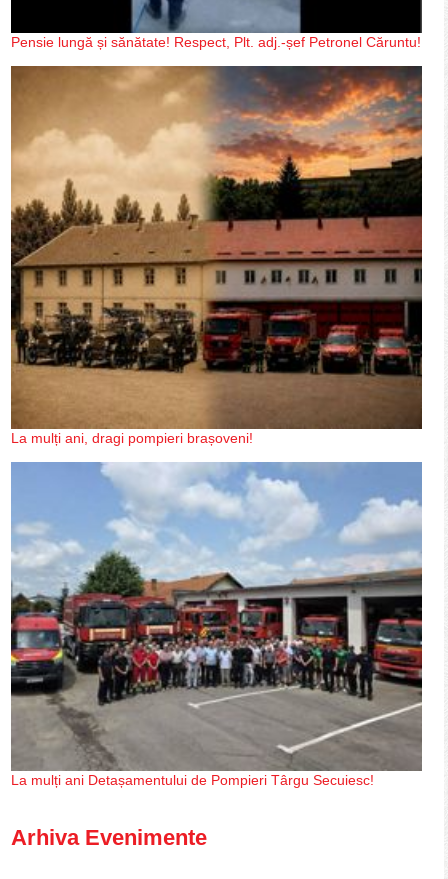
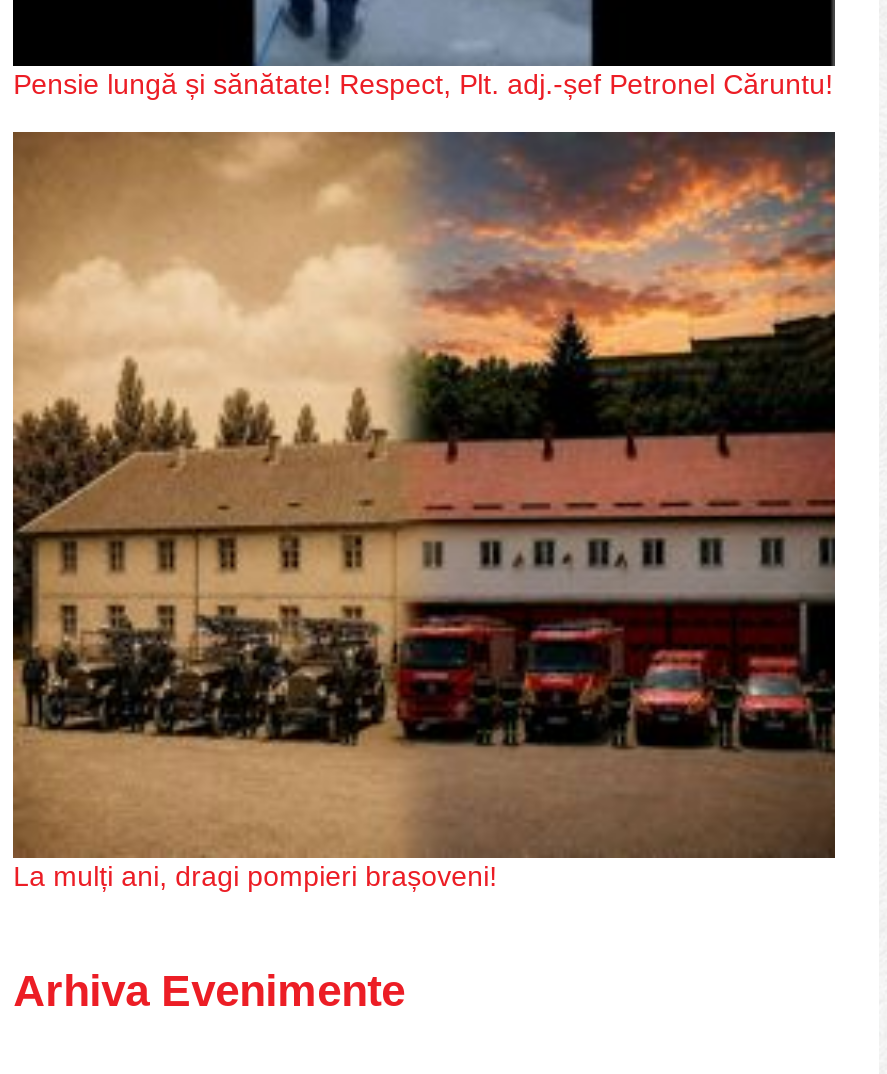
[10,461,423,788] [image] | La mulți ani Detașamentului de Pompieri Târgu Secuiesc! -> none

